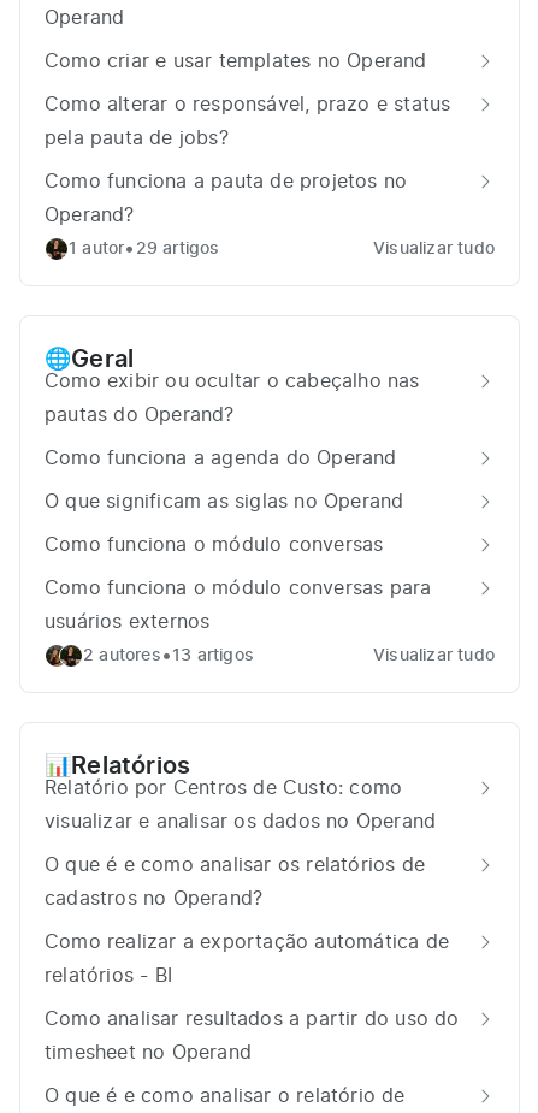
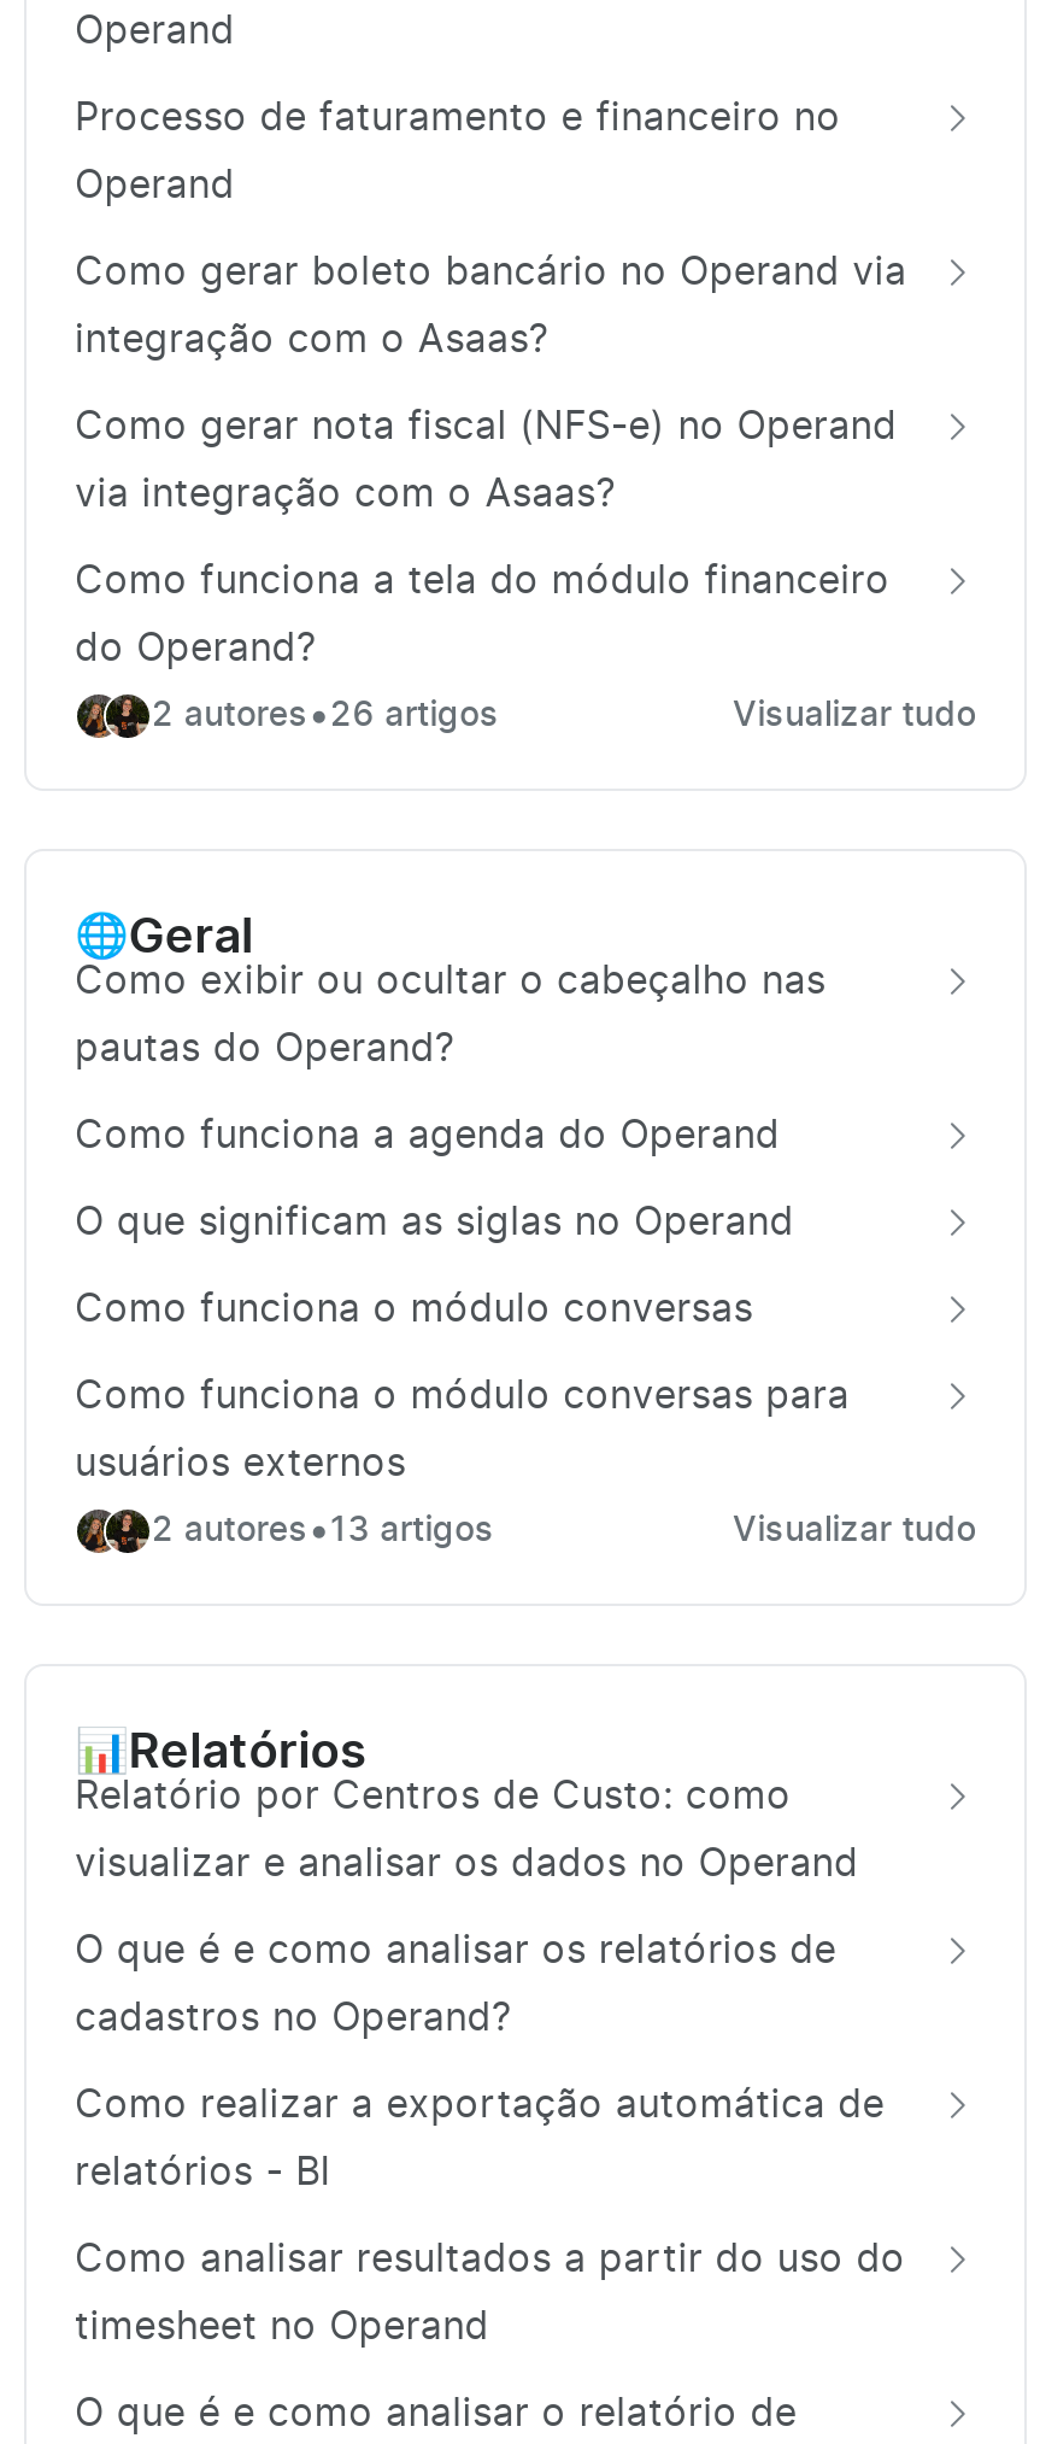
[45,52,451,259] Como criar e usar templates no Operand | Como alterar o responsável, prazo e status | pela pauta de jobs? | Como funciona a pauta de projetos no | Operand? | 1 autor• 29 artigos -> [75,99,907,735] Processo de faturamento e financeiro no | Operand | Como gerar boleto bancário no Operand via | integração com o Asaas? | Como gerar nota fiscal (NFS-e) no Operand | via integração com o Asaas? | Como funciona a tela do módulo financeiro | do Operand? | 2 autores • 26 artigos

